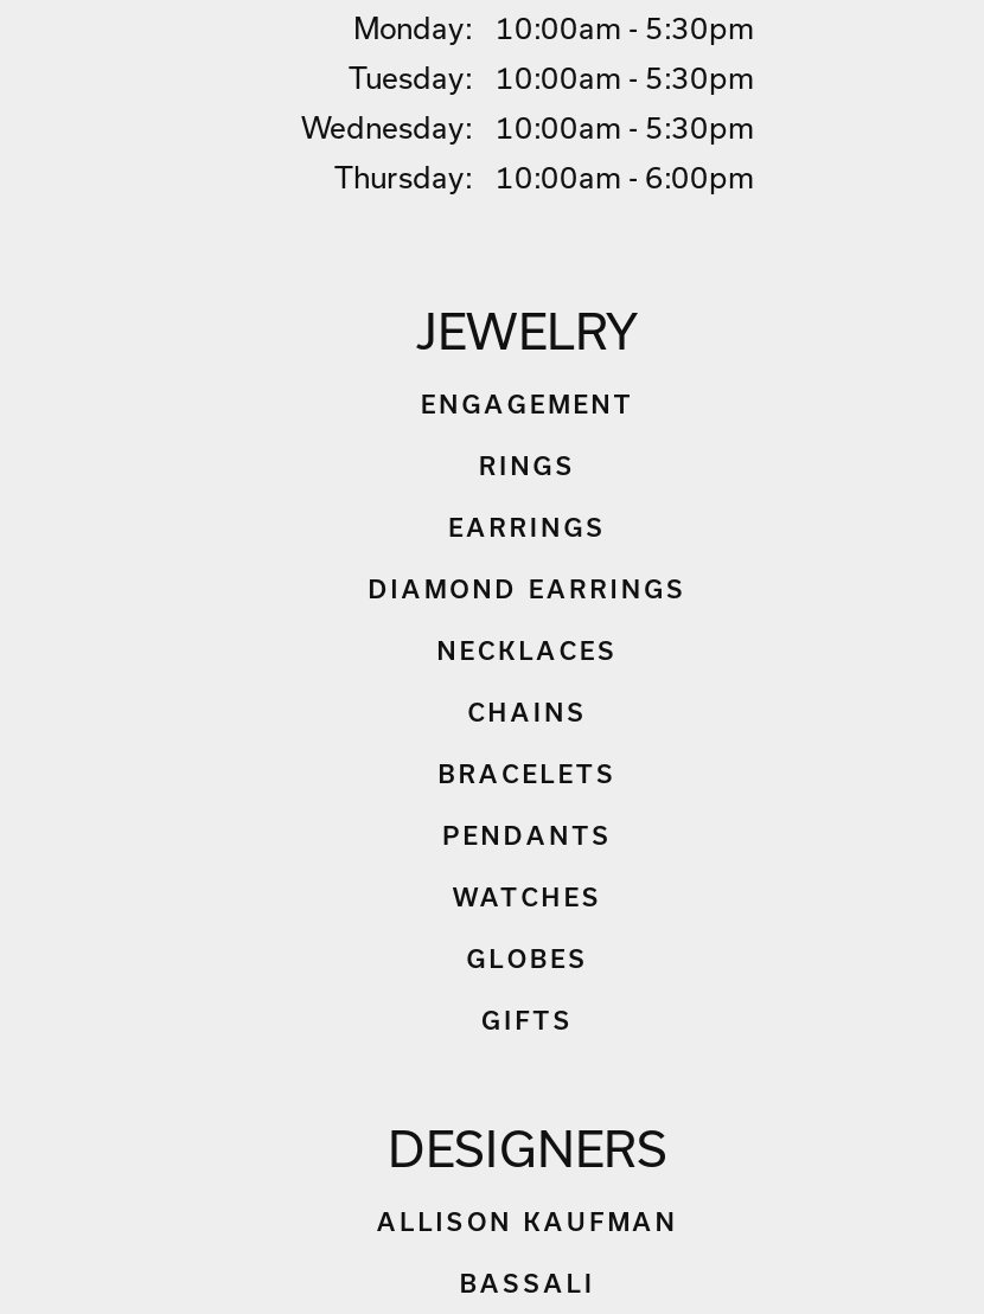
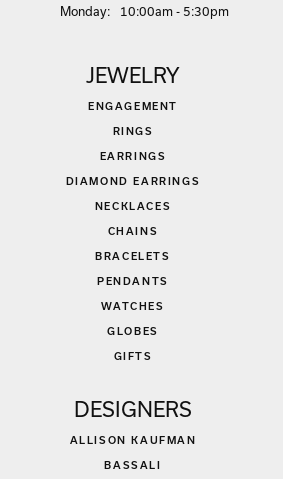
[301,60,754,193] Tuesday: | 10:00am - 5:30pm | Wednesday: | 10:00am - 5:30pm | Thu rsday: | 10:00am - 6:00pm -> none

